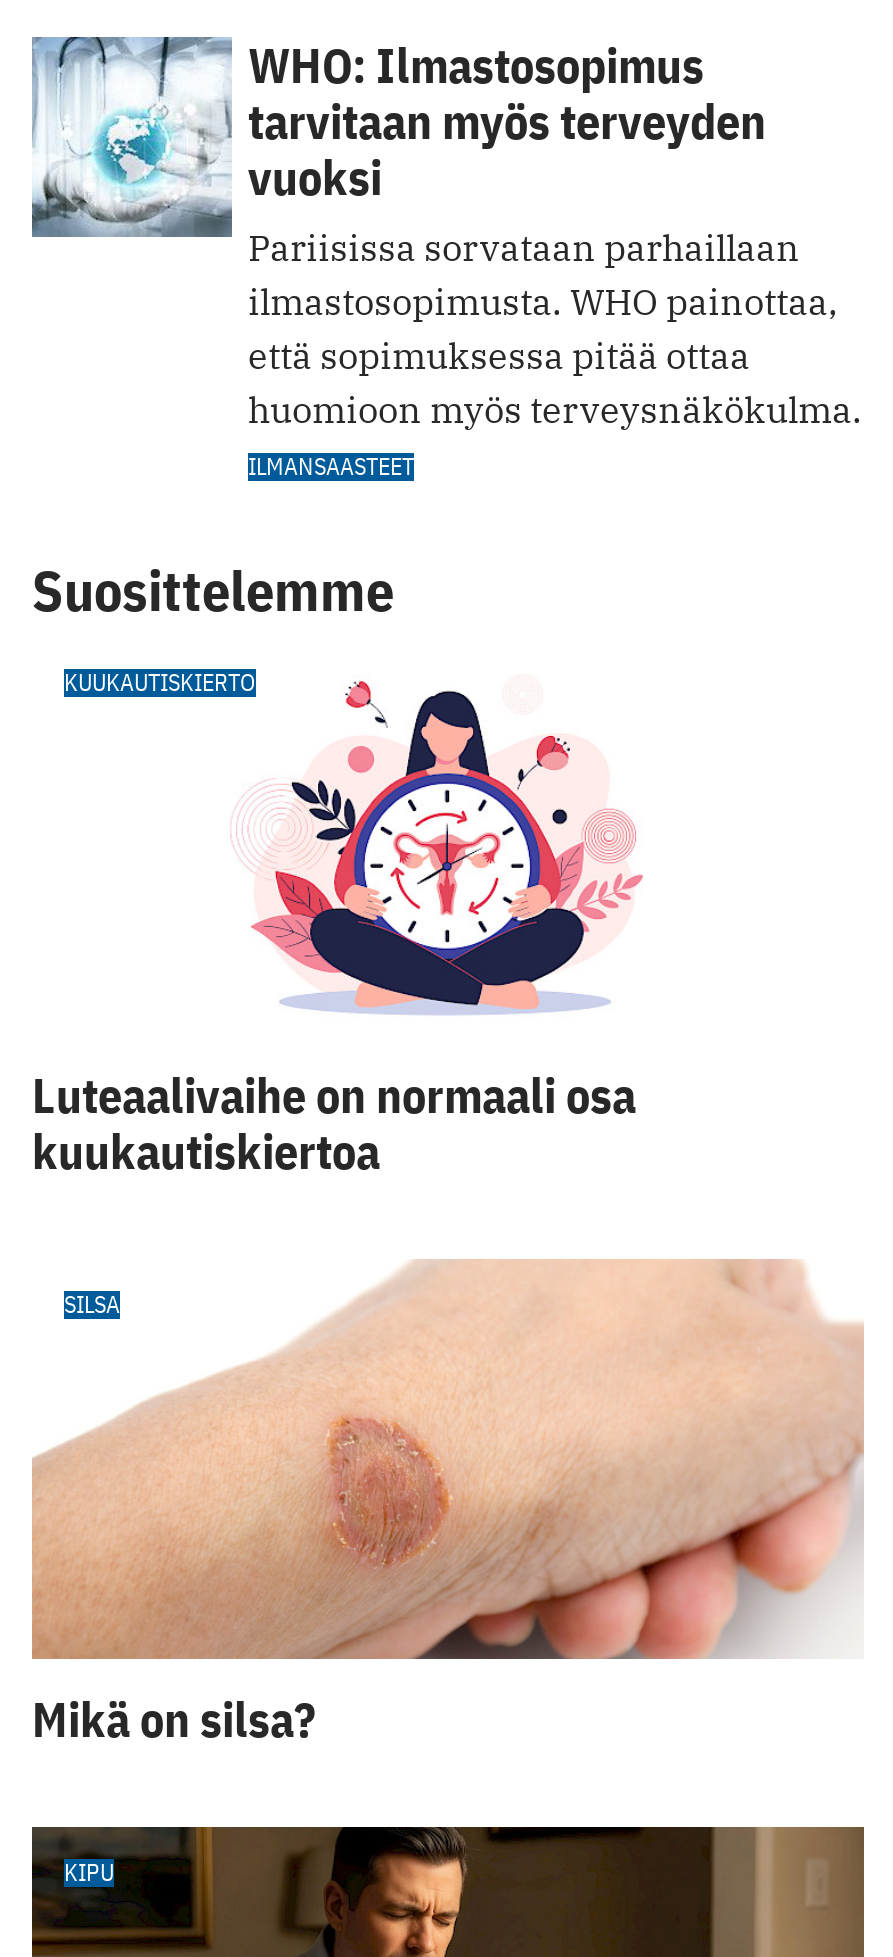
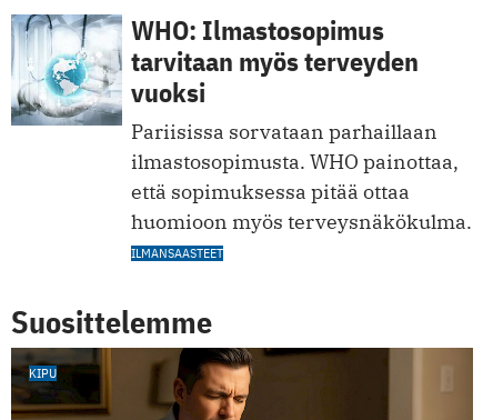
[64,667,644,1015] [image] | KUUKAUTISKIERTO -> none
[30,1064,864,1673] [image] | Luteaalivaihe on normaali osa | kuukautiskiertoa | SILSA -> none
[32,1687,316,1751] Mikä on silsa? -> none

